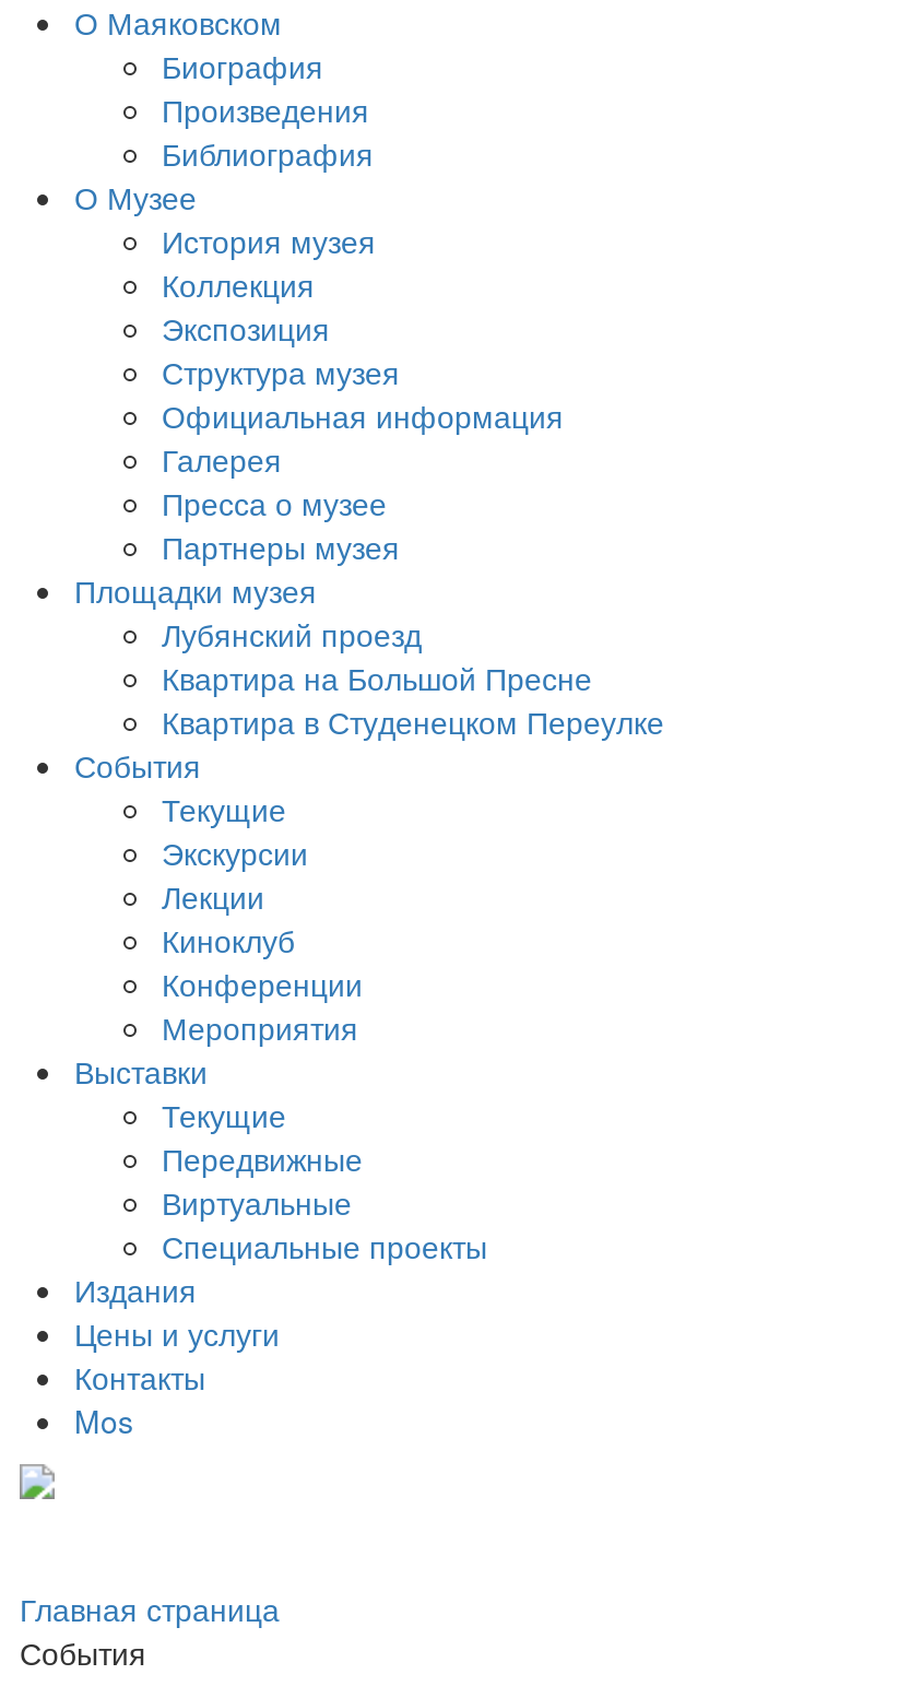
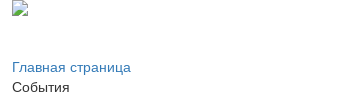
[74,0,664,1442] О Маяковском | Биография | Произведения | Библиография | О Музее | История музея | Коллекция | Экспозиция | Структура музея | Официальная информация | Галерея | Пресса о музее | Партнеры музея | Площадки музея | Лубянский проезд | Квартира на Большой Пресне | Квартира в Студенецком Переулке | События | Текущие | Экскурсии | Лекции | Киноклуб | Конференции | Мероприятия | Выставки | Текущие | Передвижные | Виртуальные | Специальные проекты | Издания | Цены и услуги | Контакты | Mos -> none

